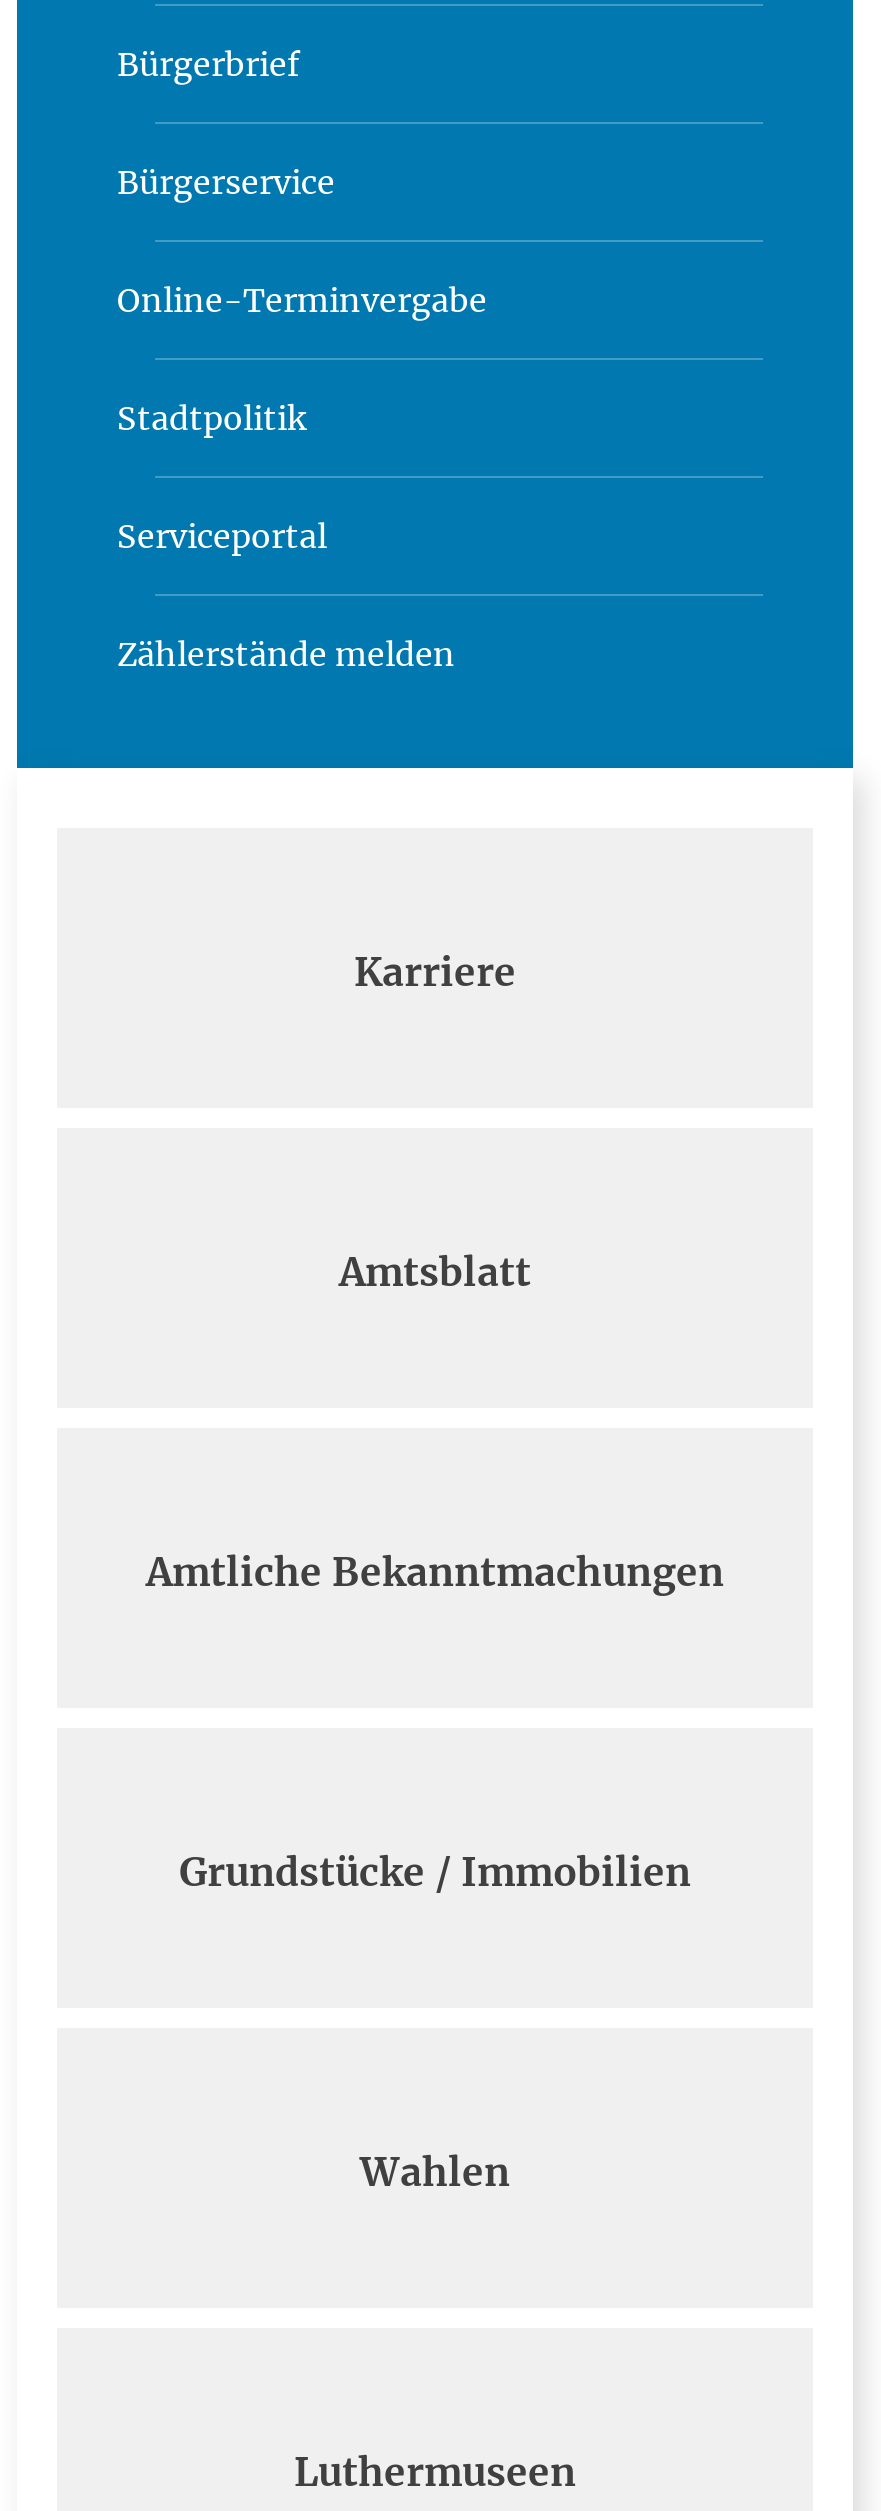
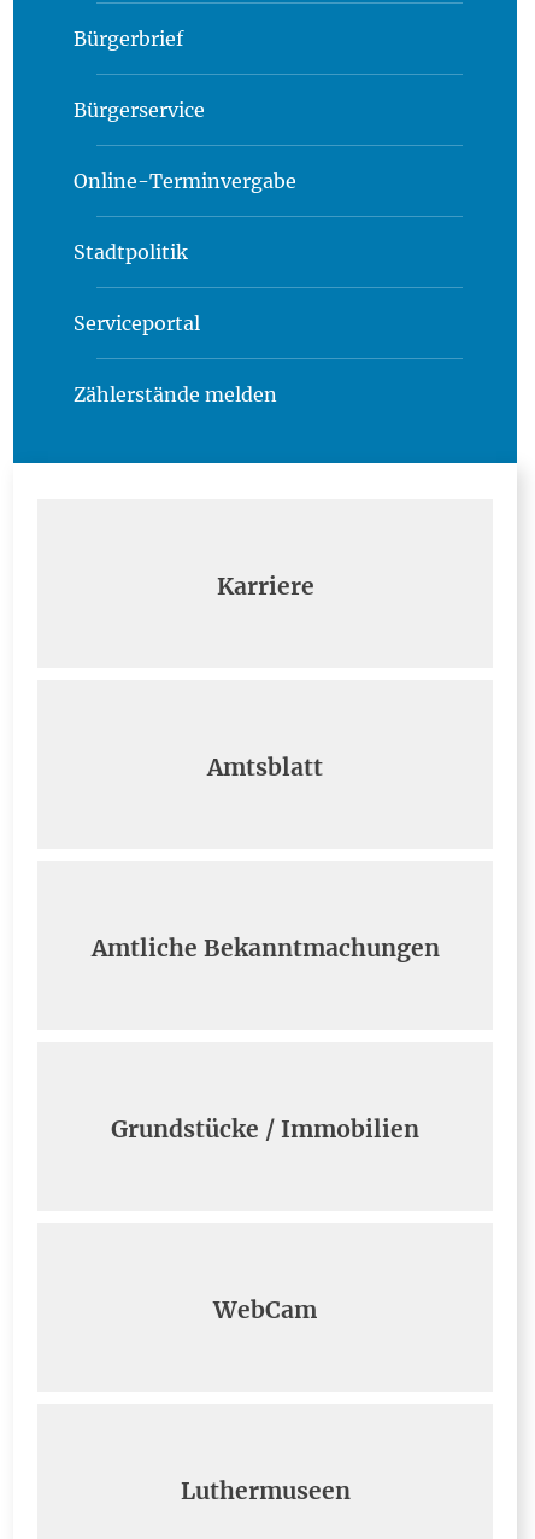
[360,2148,510,2196] Wahlen -> [213,1296,317,1325] WebCam

